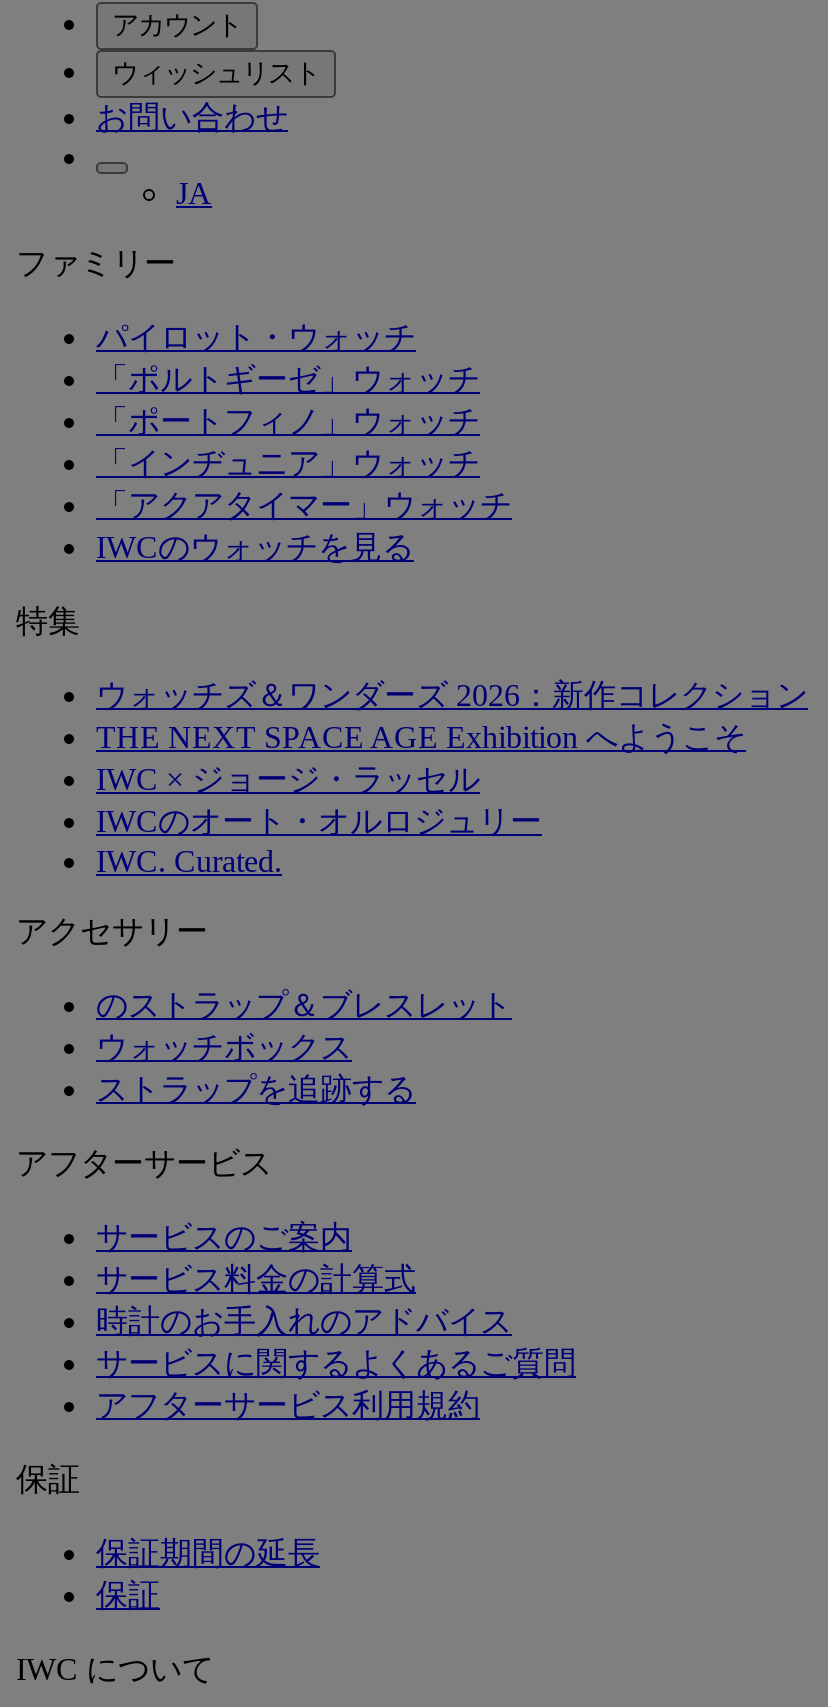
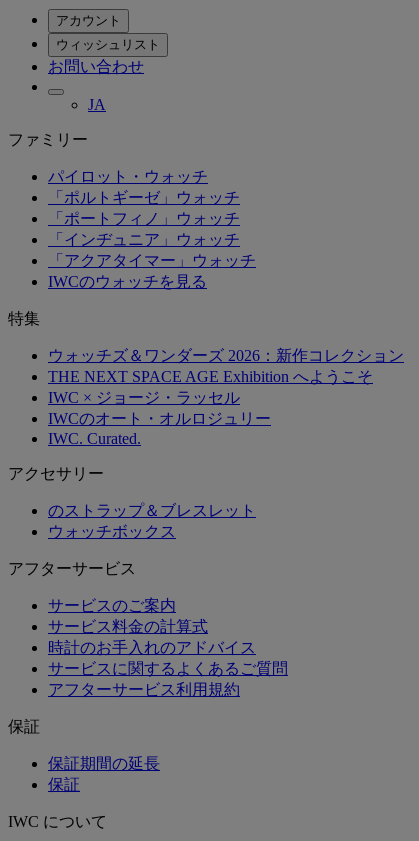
[96,1072,416,1106] ストラップを追跡する -> none

